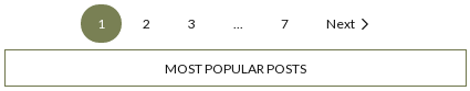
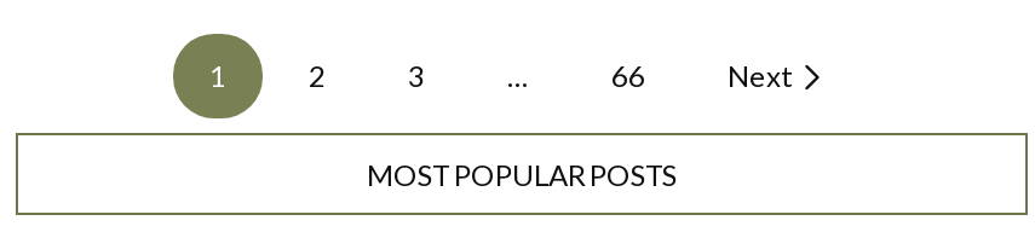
[280,16,288,32] 7 -> [611,59,645,95] 66

